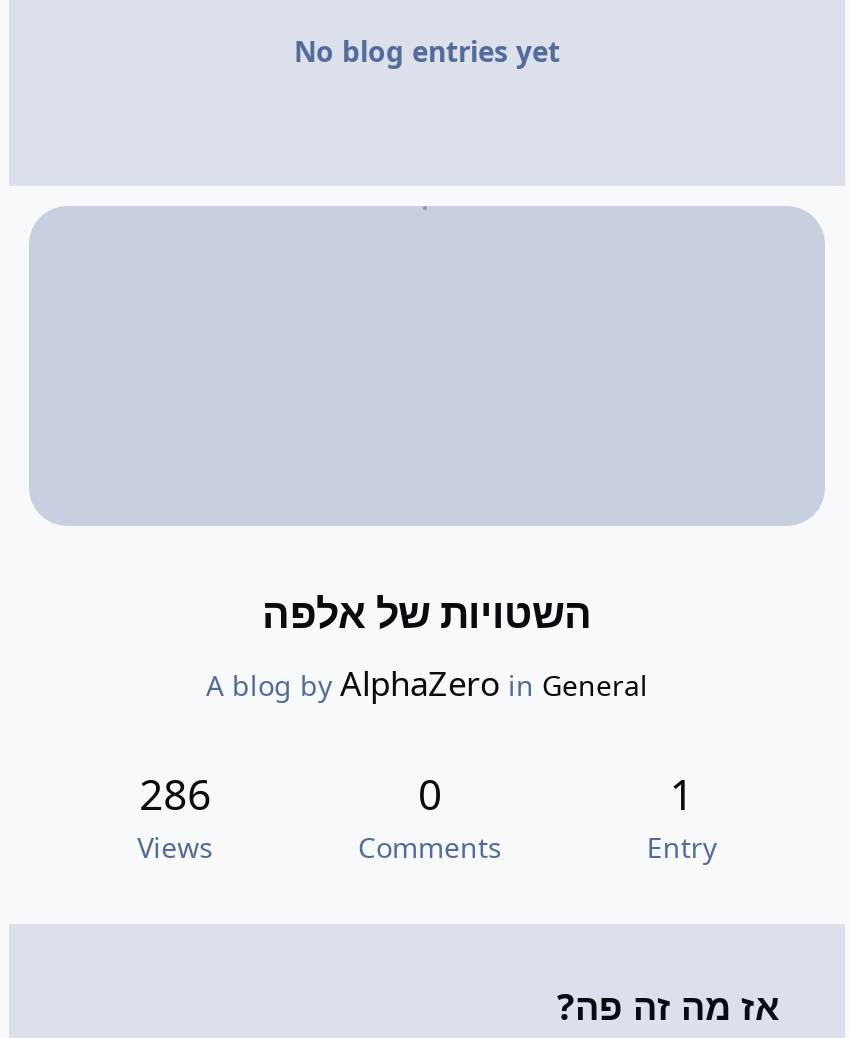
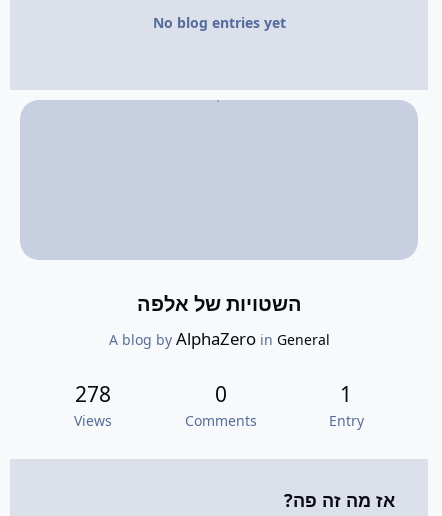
[139,766,211,822] 286 -> [75,380,111,408] 278

